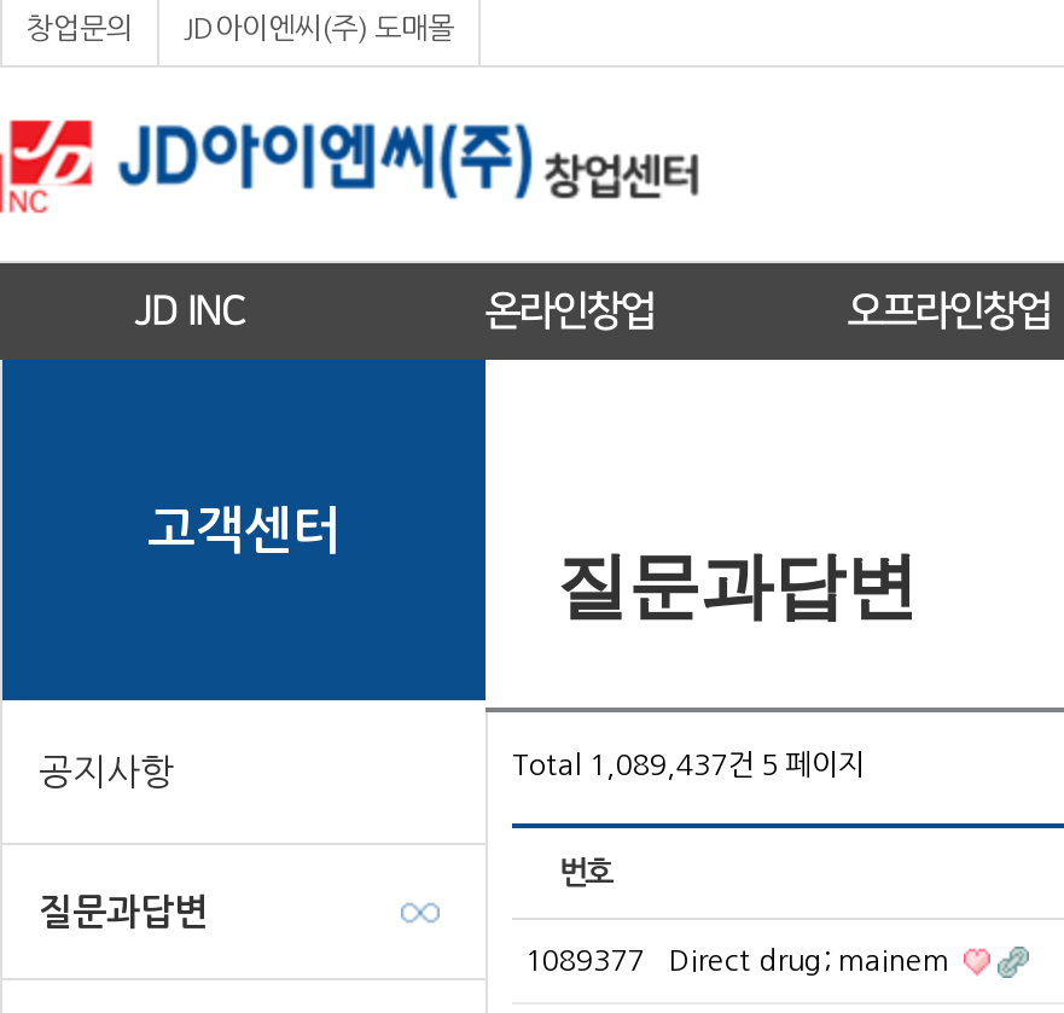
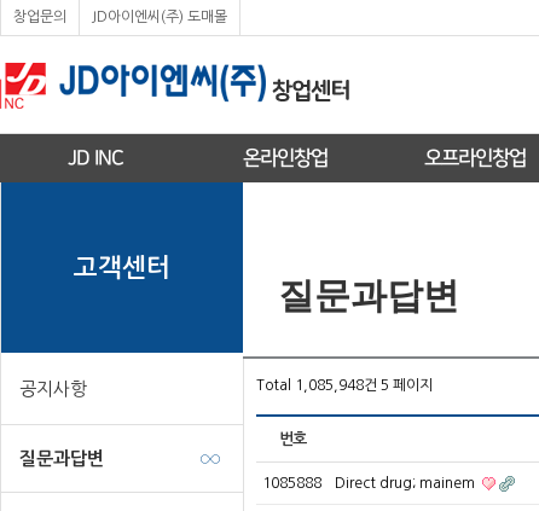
[512,751,865,780] Total 1,089,437건 5 페이지 -> [256,378,433,393] Total 1,085,948건 5 페이지
[525,947,957,976] 1089377 Direct drug; mainem -> [263,476,479,490] 1085888 Direct drug; mainem

